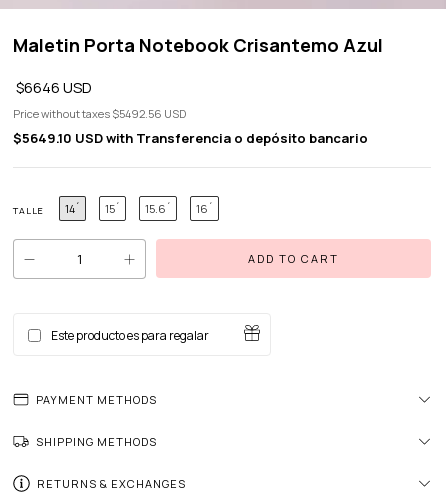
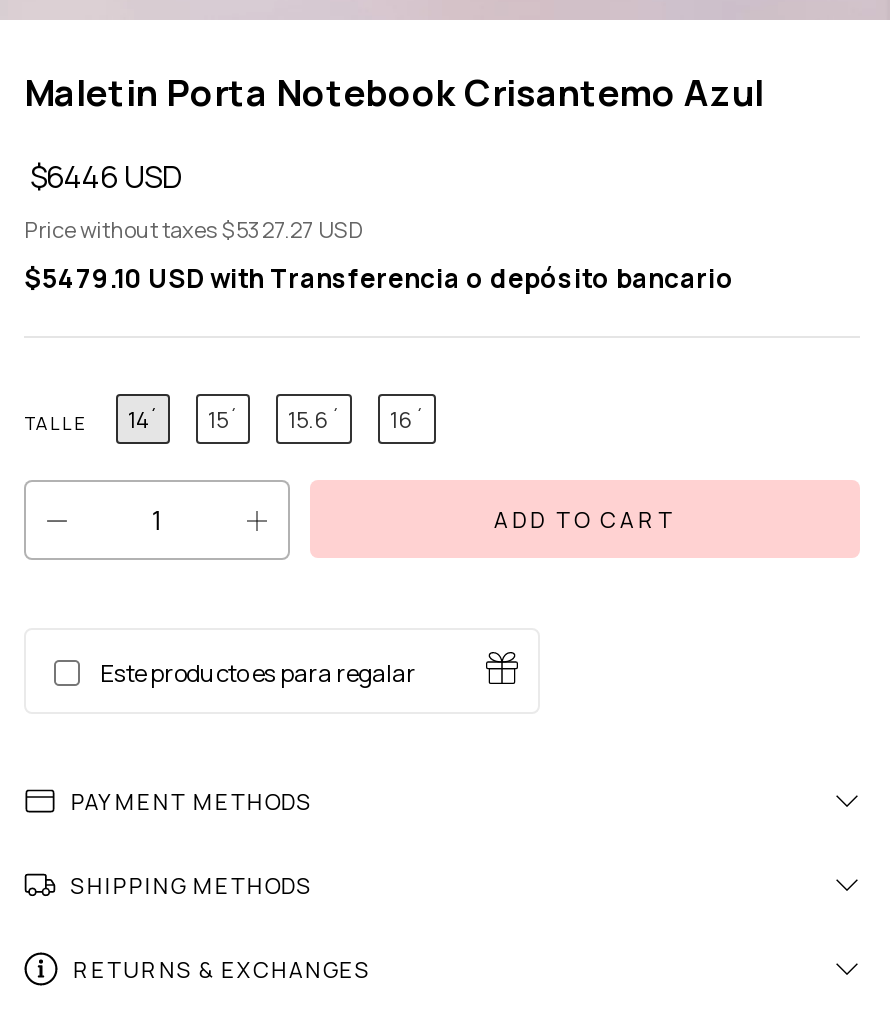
[16,77,92,98] $6646 USD -> [30,157,182,199] $6446 USD
[13,106,186,121] Price without taxes $5492.56 USD -> [24,215,362,245] Price without taxes $5327.27 USD
[13,129,368,147] $5649.10 USD with Transferencia o depósito bancario -> [24,261,734,297] $5479.10 USD with Transferencia o depósito bancario

